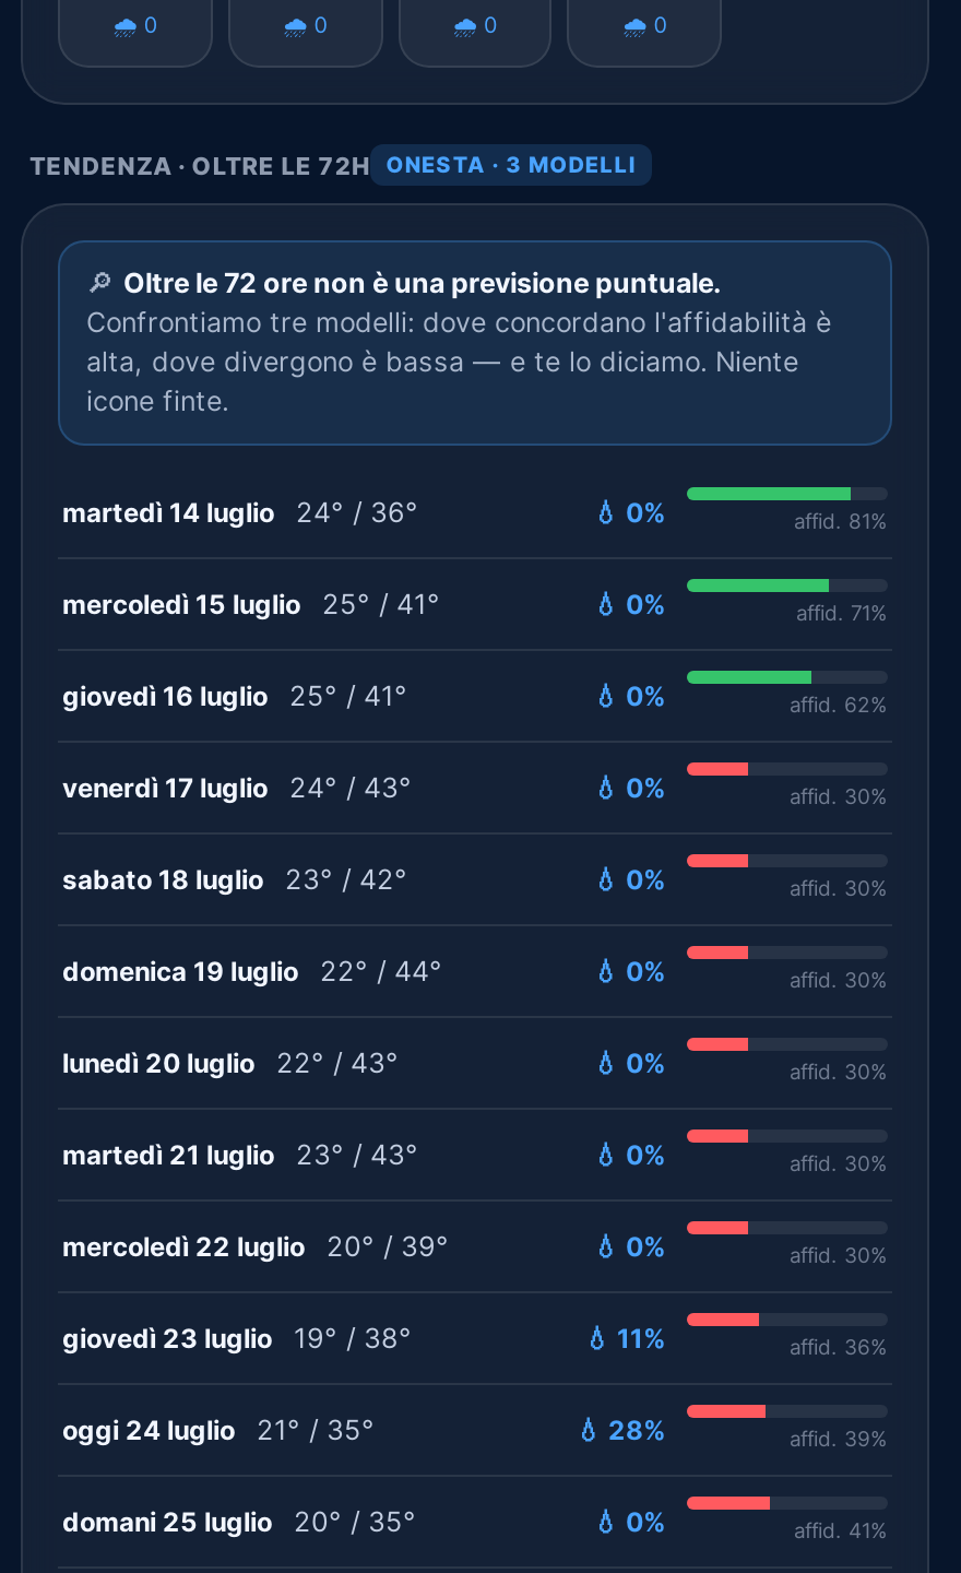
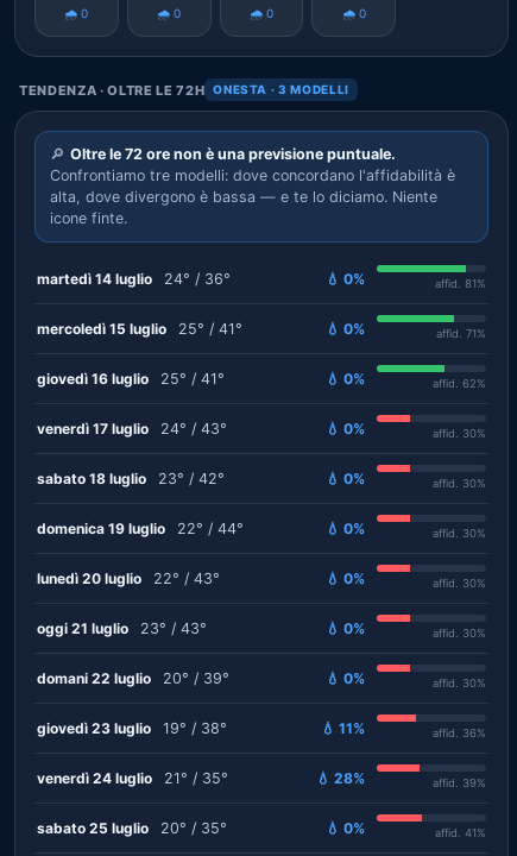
[62,1137,274,1170] martedì 21 luglio -> [37,619,128,637] oggi 21 luglio
[62,1229,305,1262] mercoledì 22 luglio -> [37,669,151,687] domani 22 luglio
[62,1412,235,1445] oggi 24 luglio -> [37,769,152,786] venerdì 24 luglio
[62,1504,272,1537] domani 25 luglio -> [37,819,149,836] sabato 25 luglio

